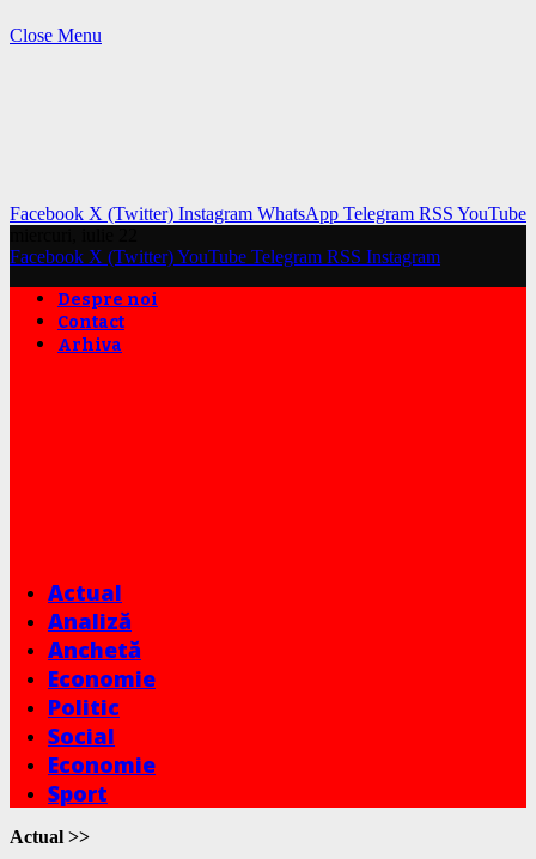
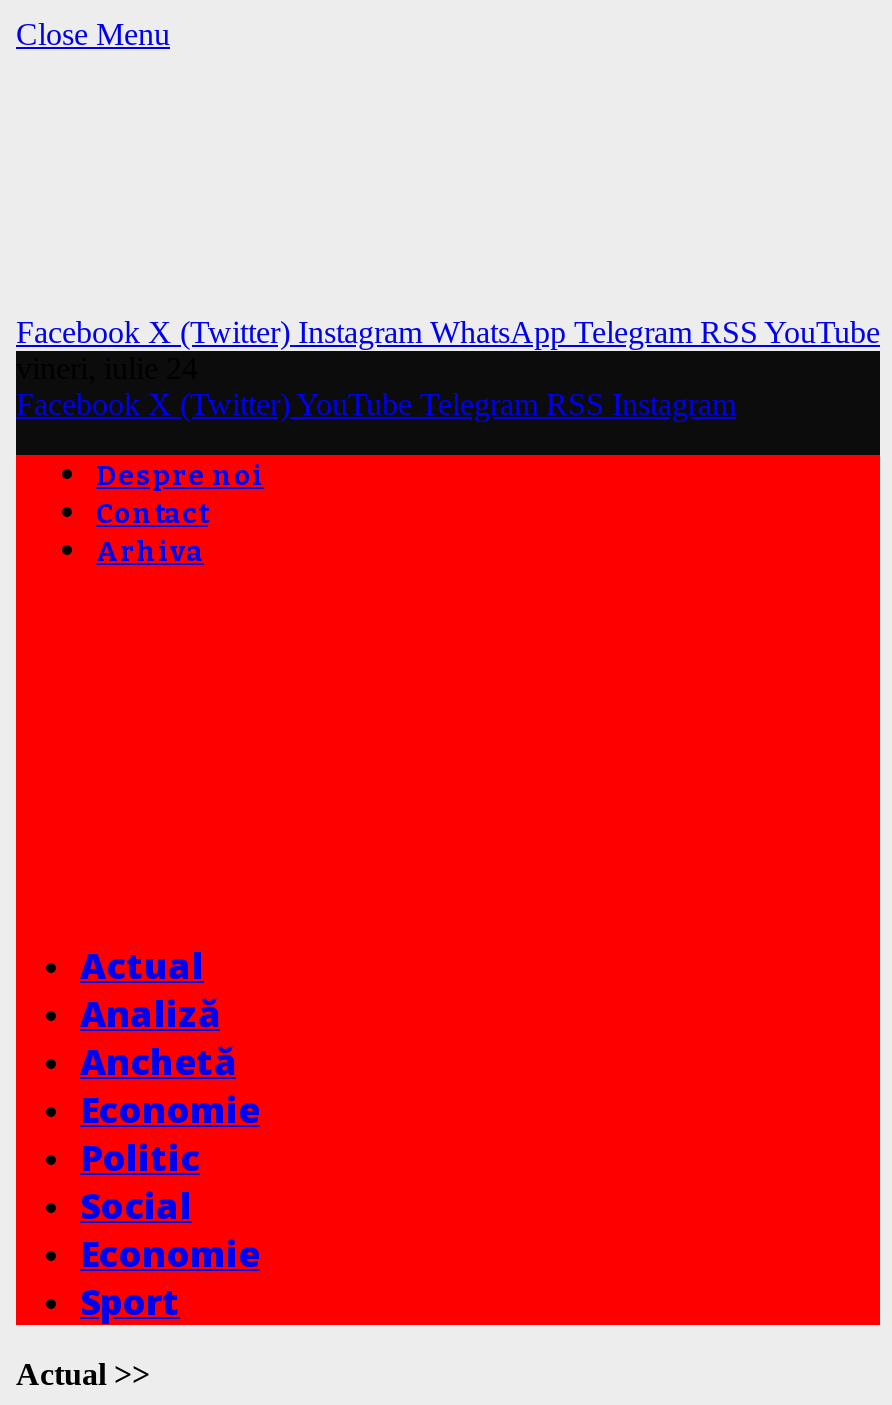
[10,225,138,245] miercuri, iulie 22 -> [16,351,198,385] vineri, iulie 24

